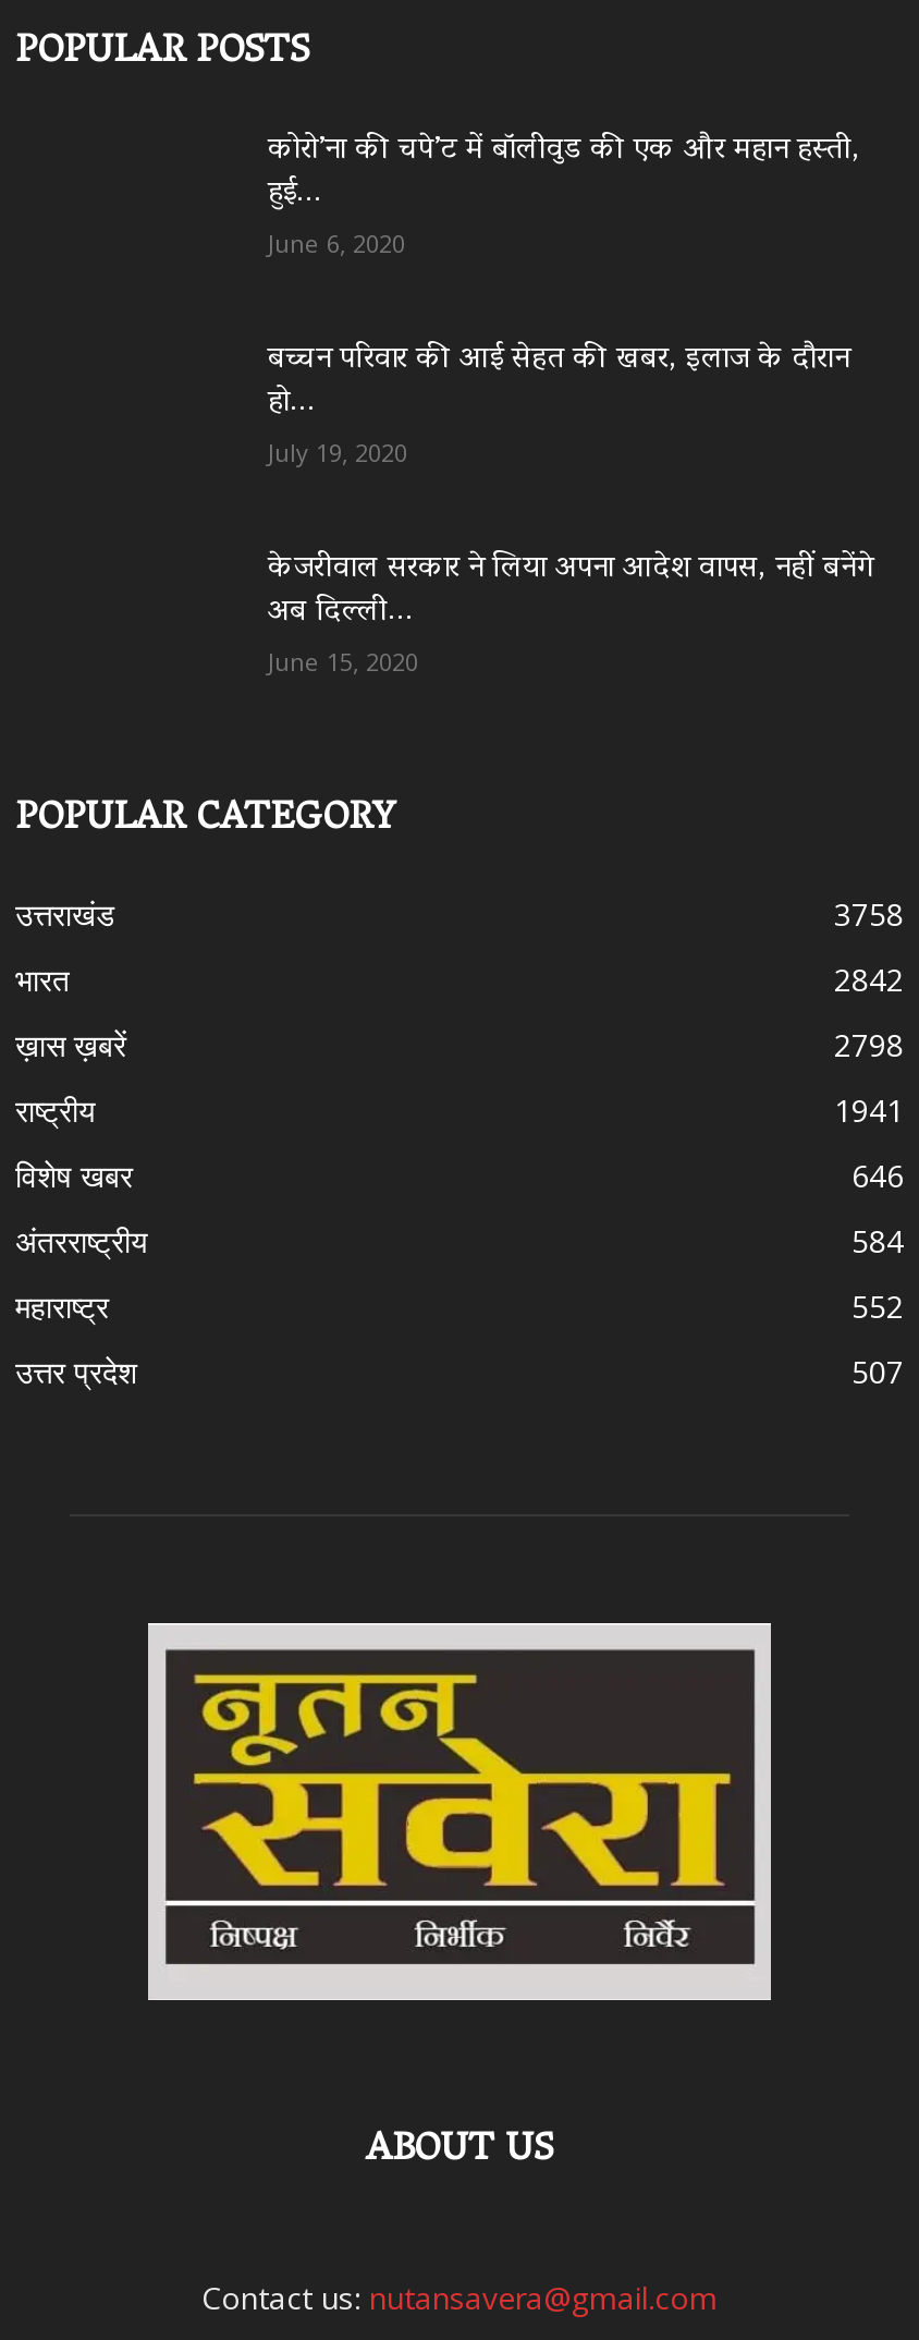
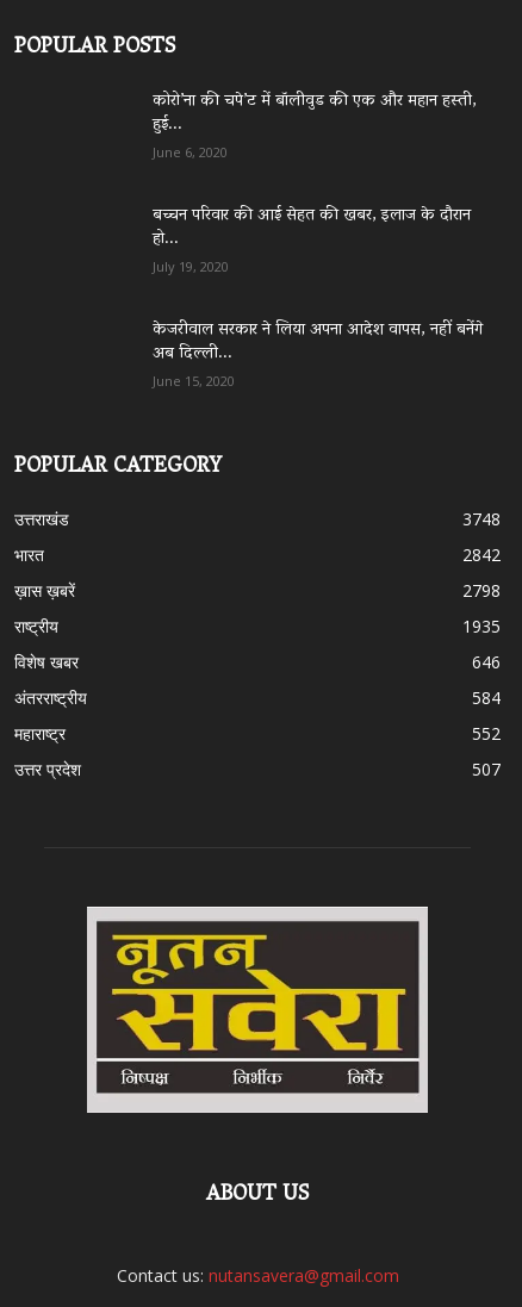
[834,893,904,934] 3758 -> [462,507,501,530] 3748
[834,1089,904,1130] 1941 -> [462,614,501,637] 1935

